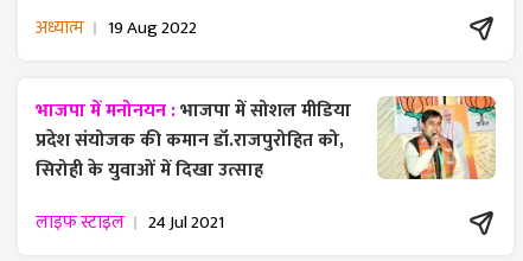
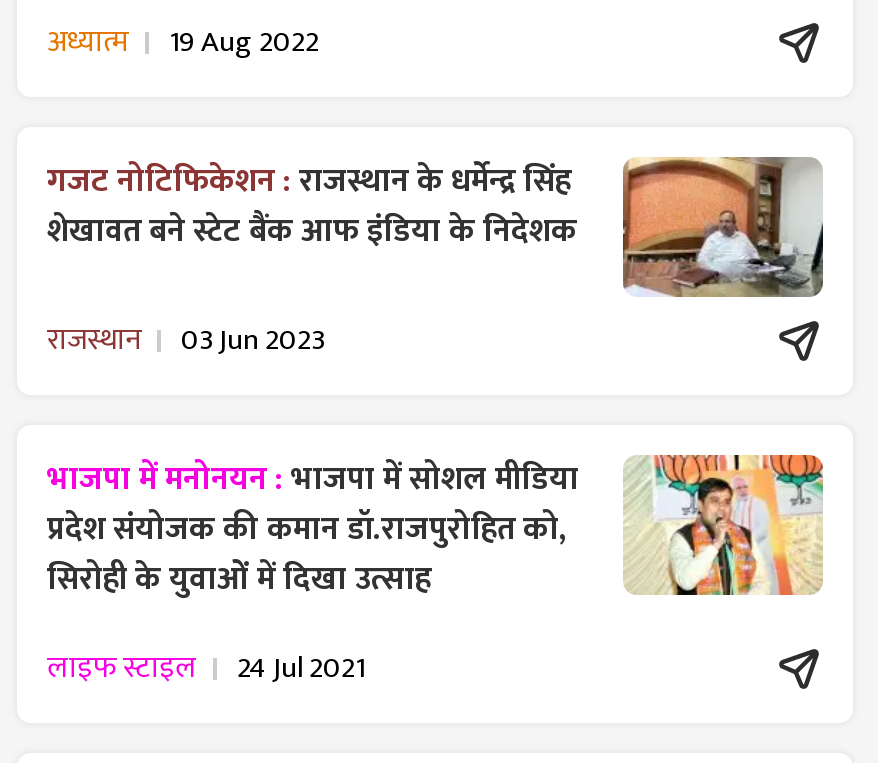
none -> [47,155,825,365] [image] | गजट नोटिफिकेशन : राजस्थान के धर्मेन्द्र सिंह | शेखावत बने स्टेट बैंक आफ इंडिया के निदेशक | राजस्थान | 03 Jun 2023

